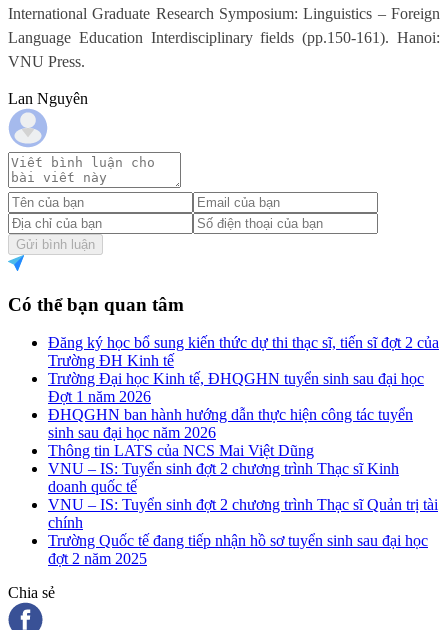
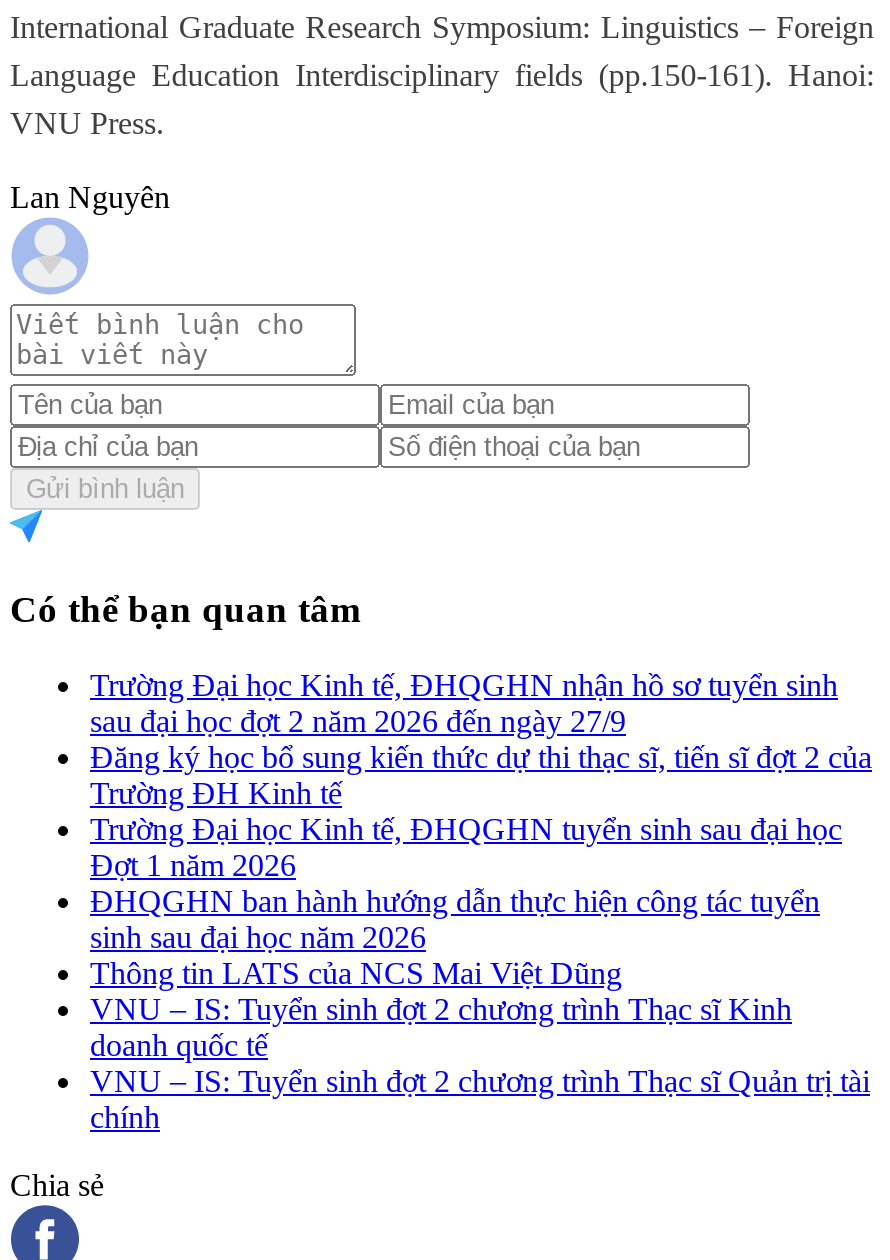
none -> [90,668,838,738] Trường Đại học Kinh tế, ĐHQGHN nhận hồ sơ tuyển sinh | sau đại học đợt 2 năm 2026 đến ngày 27/9
moved [48,334,439,531] -> [90,740,872,1134]: Đăng ký học bổ sung kiến thức dự thi thạc sĩ, tiến sĩ đợt 2 của | Trường ĐH Kinh tế | Trường Đại học Kinh tế, ĐHQGHN tuyển sinh sau đại học | ... | VNU – IS: Tuyển sinh đợt 2 chương trình Thạc sĩ Quản trị tài | chính
[48,532,428,567] Trường Quốc tế đang tiếp nhận hồ sơ tuyển sinh sau đại học | đợt 2 năm 2025 -> none

